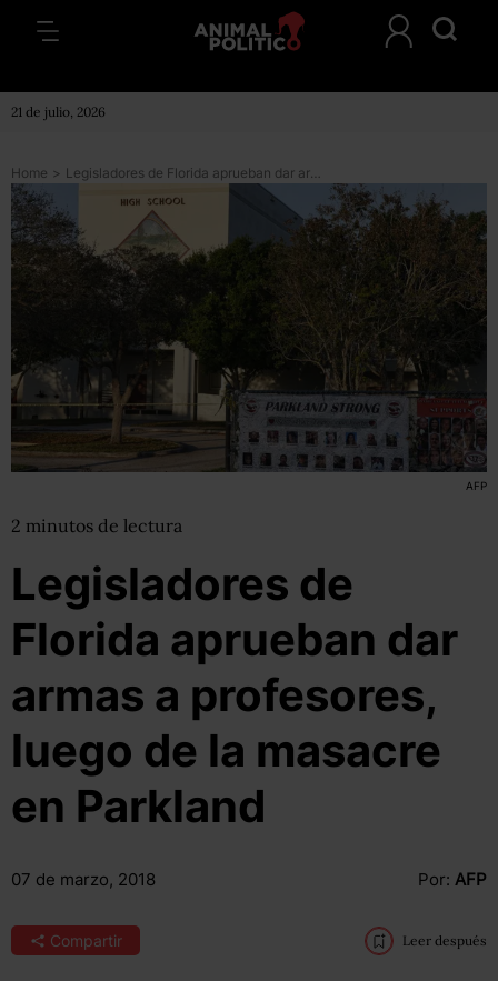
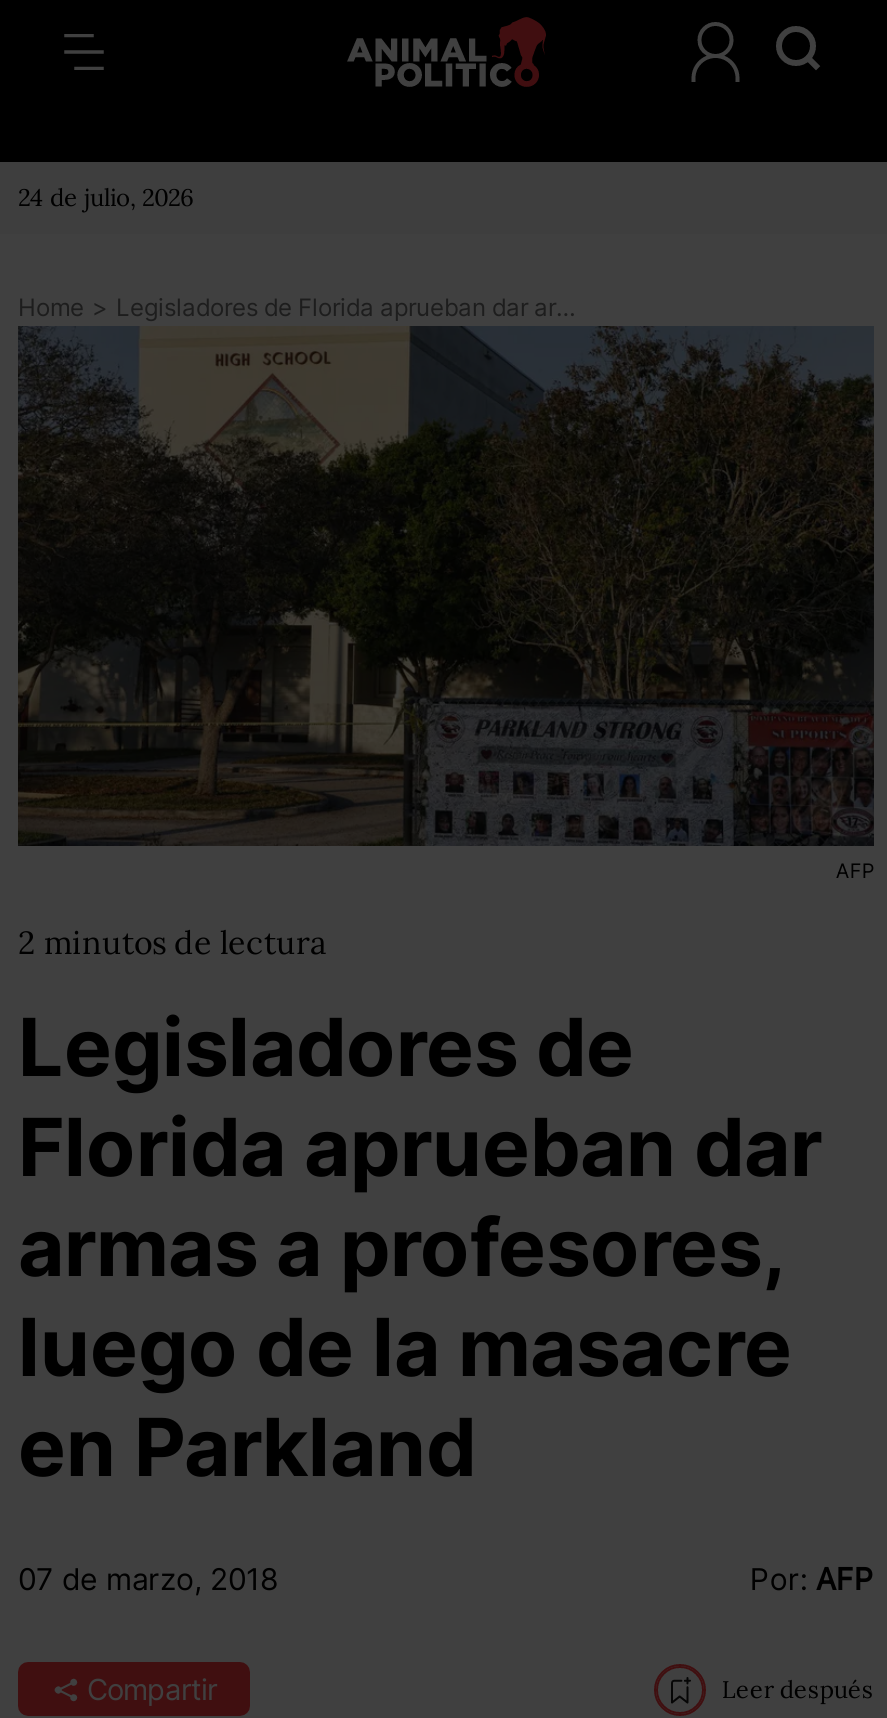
[11,103,106,120] 21 de julio, 2026 -> [18,182,194,212] 24 de julio, 2026

